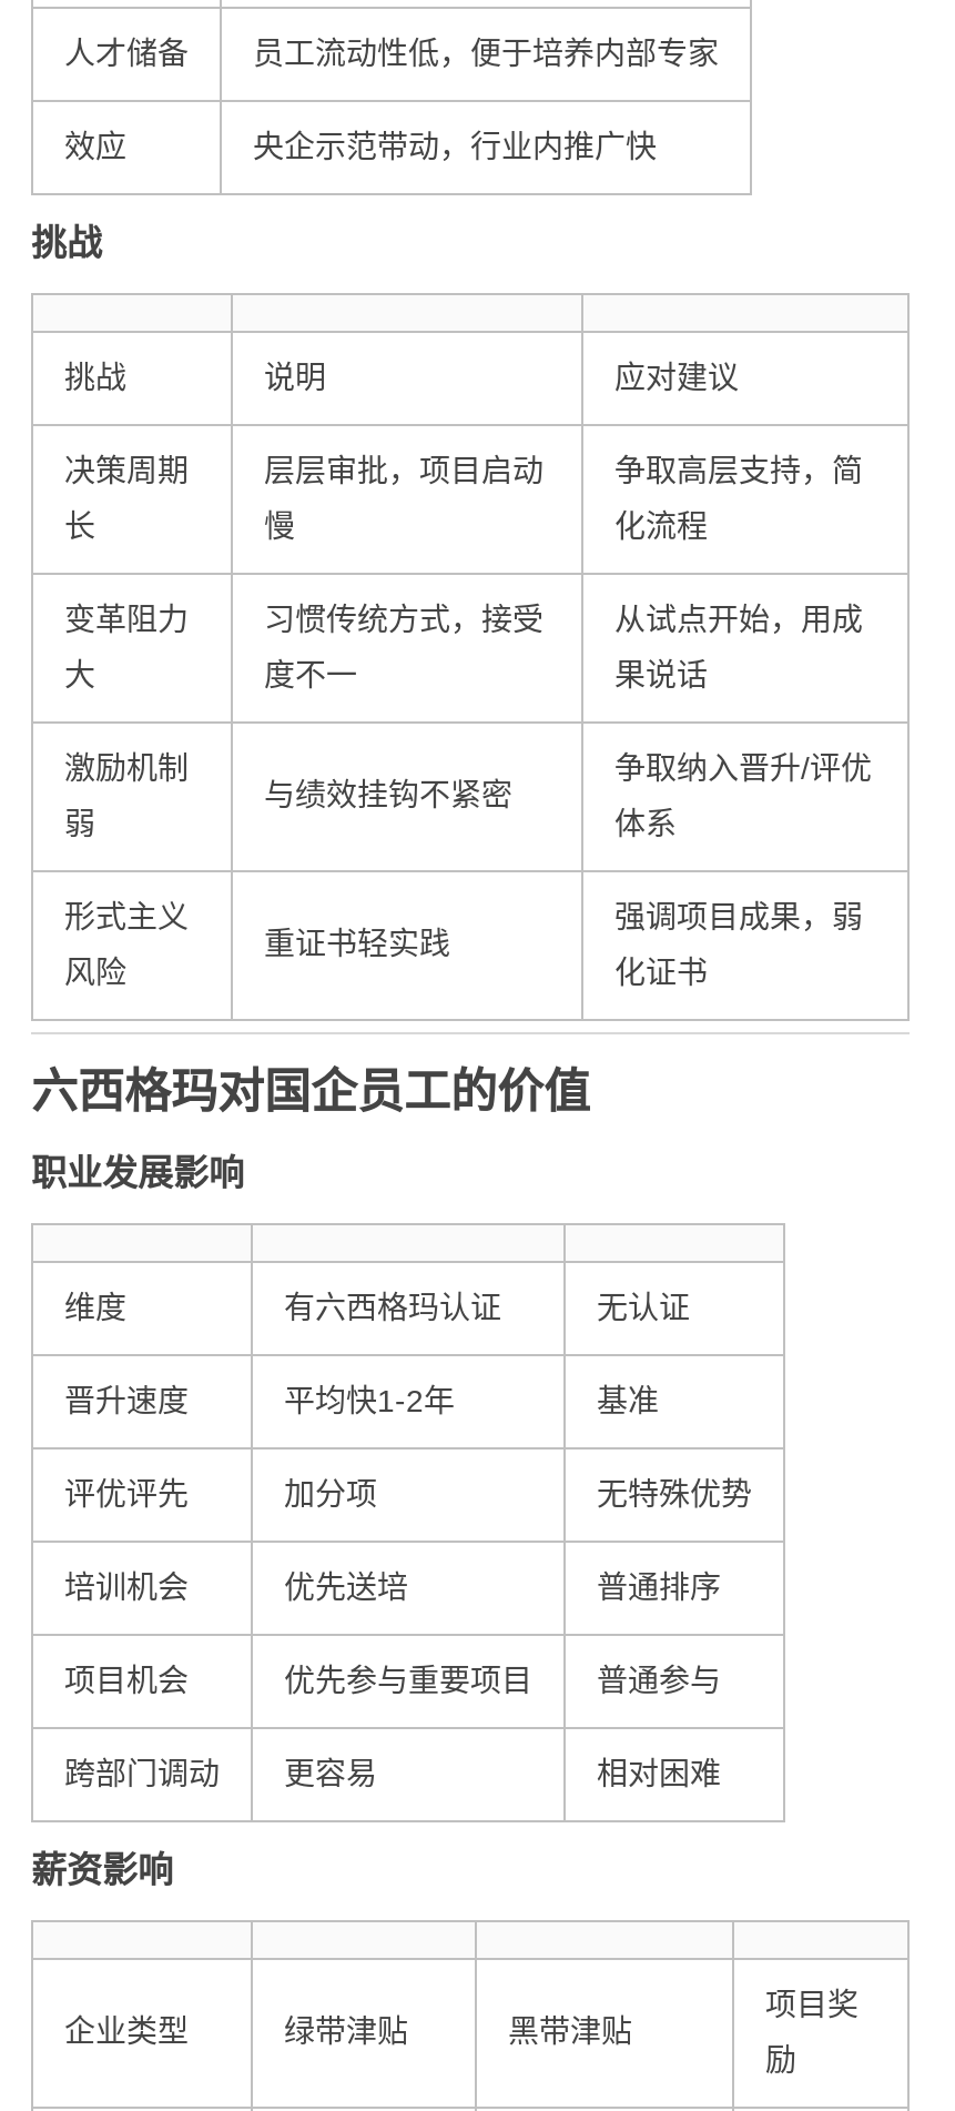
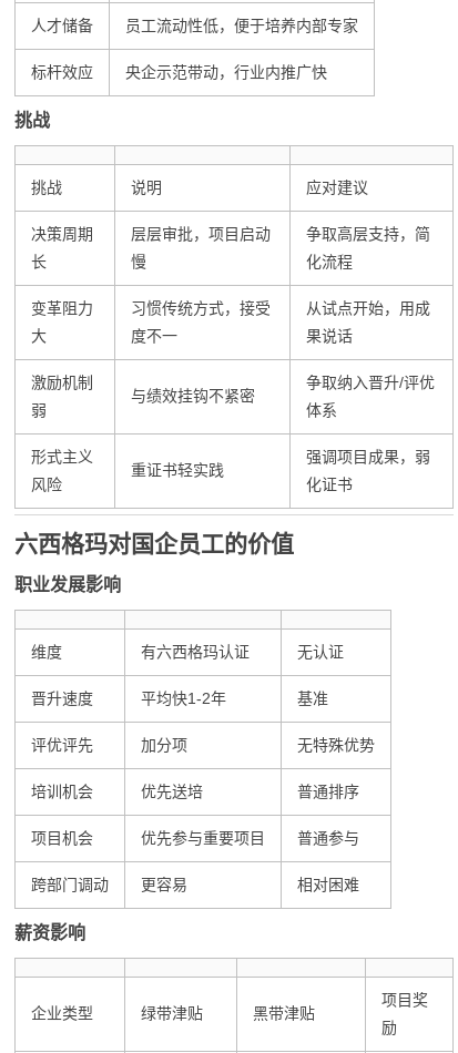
[64,129,126,164] 效应 -> [31,63,93,81] 标杆效应

